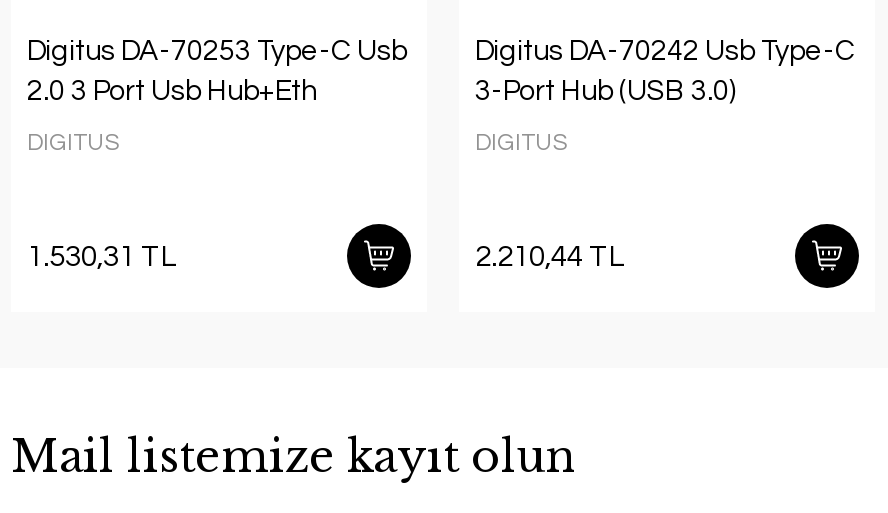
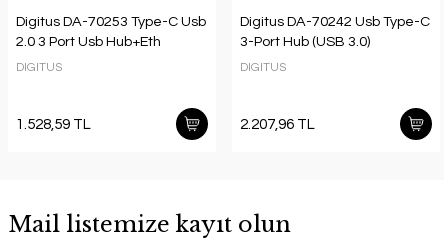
[27,241,177,271] 1.530,31 TL -> [16,116,91,131] 1.528,59 TL
[475,241,625,271] 2.210,44 TL -> [240,116,315,131] 2.207,96 TL

